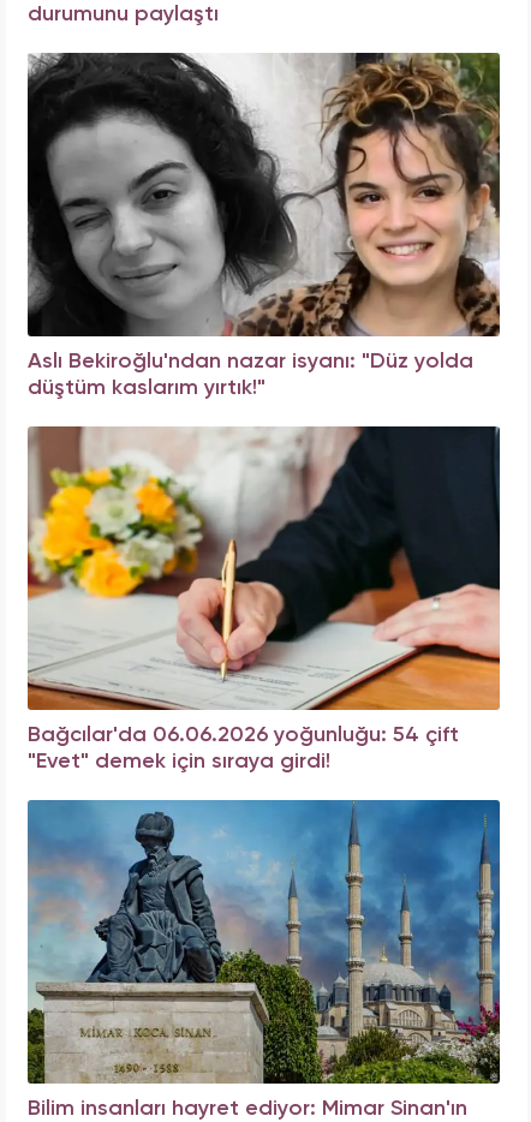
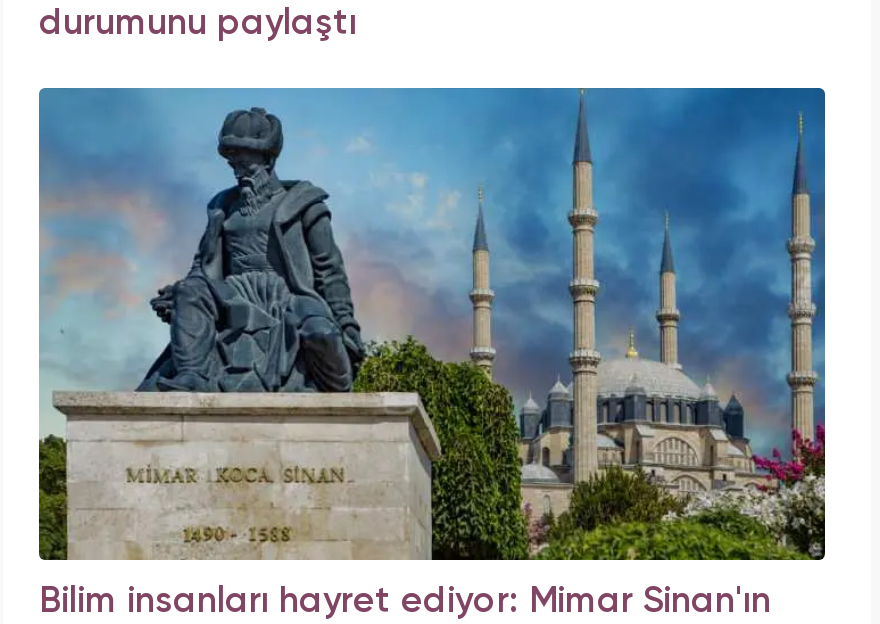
[26,52,501,399] [image] | Aslı Bekiroğlu'ndan nazar isyanı: "Düz yolda | düştüm kaslarım yırtık!" -> none
[26,425,501,773] [image] | Bağcılar'da 06.06.2026 yoğunluğu: 54 çift | "Evet" demek için sıraya girdi! -> none

